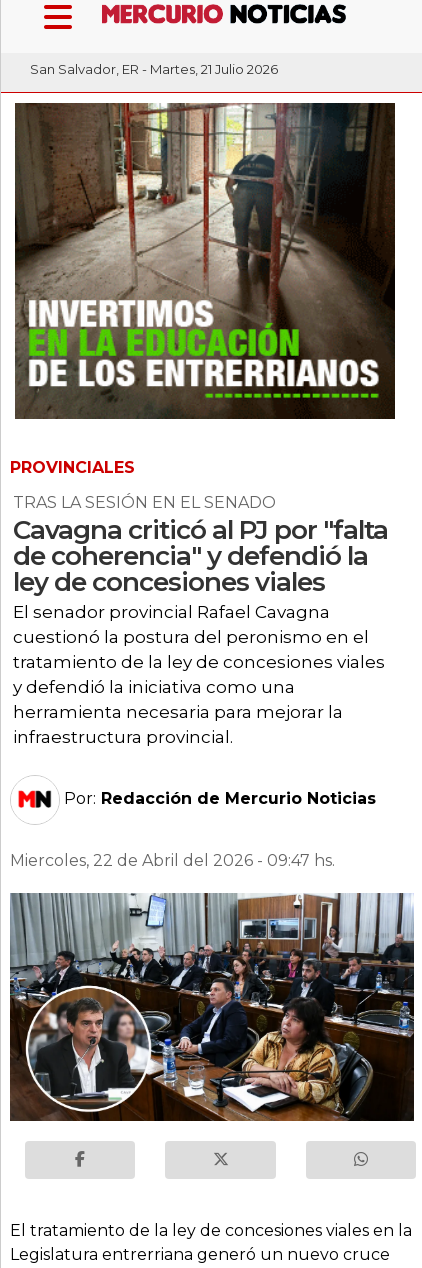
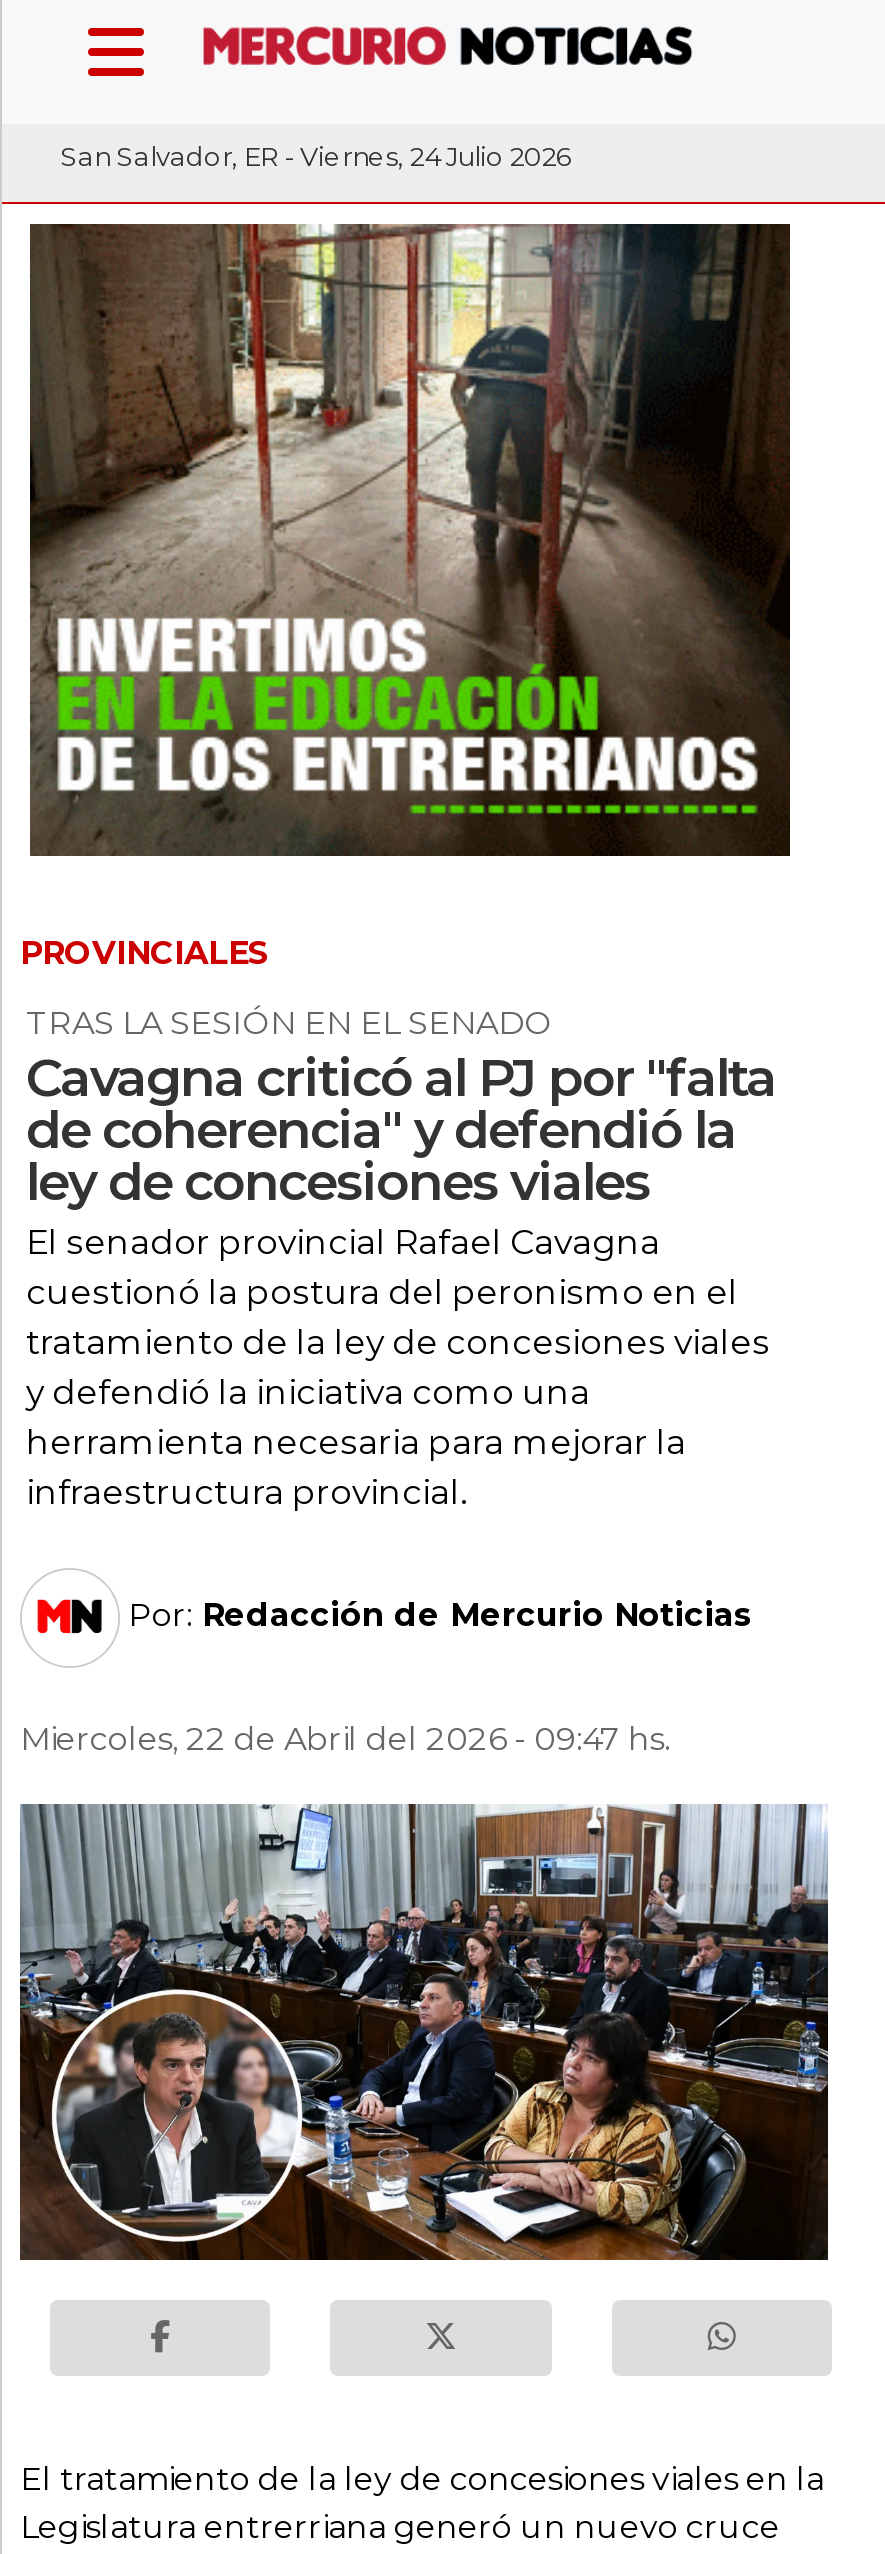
[30,61,278,77] San Salvador, ER - Martes, 21 Julio 2026 -> [60,140,572,172] San Salvador, ER - Viernes, 24 Julio 2026

